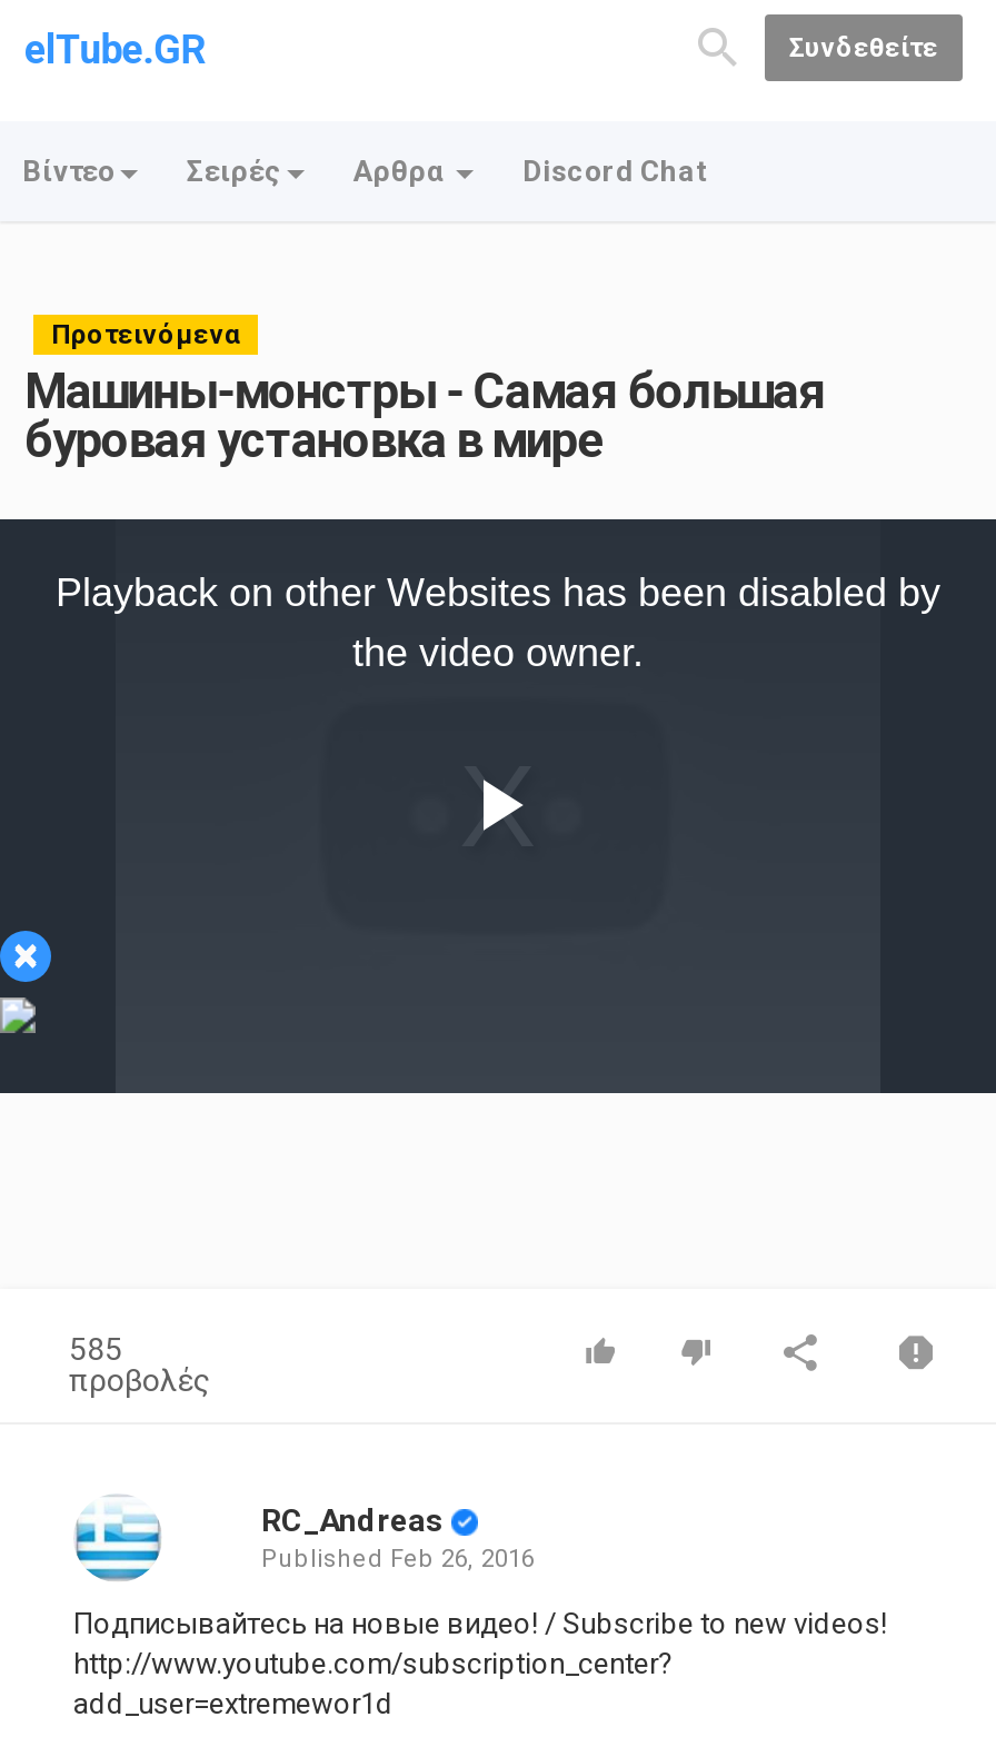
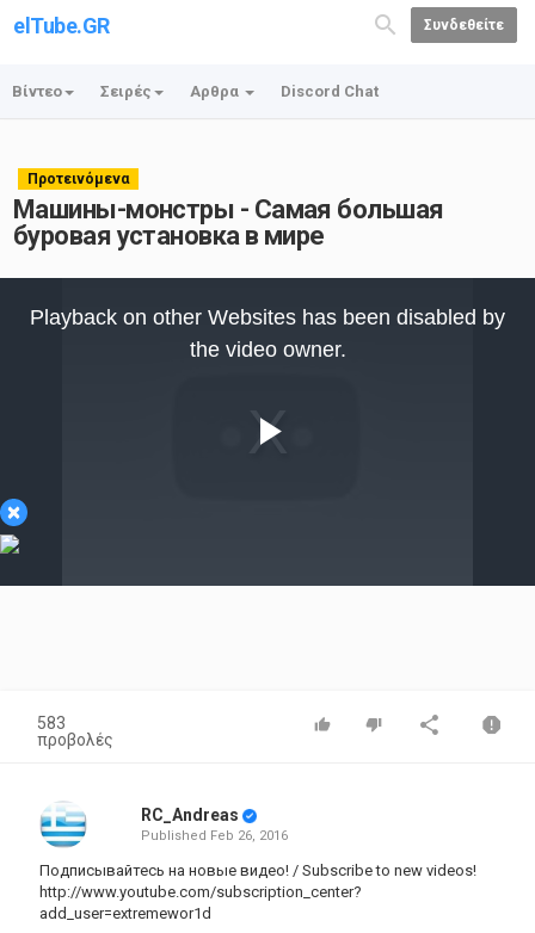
[69,1331,122,1367] 585 -> [37,713,66,733] 583

